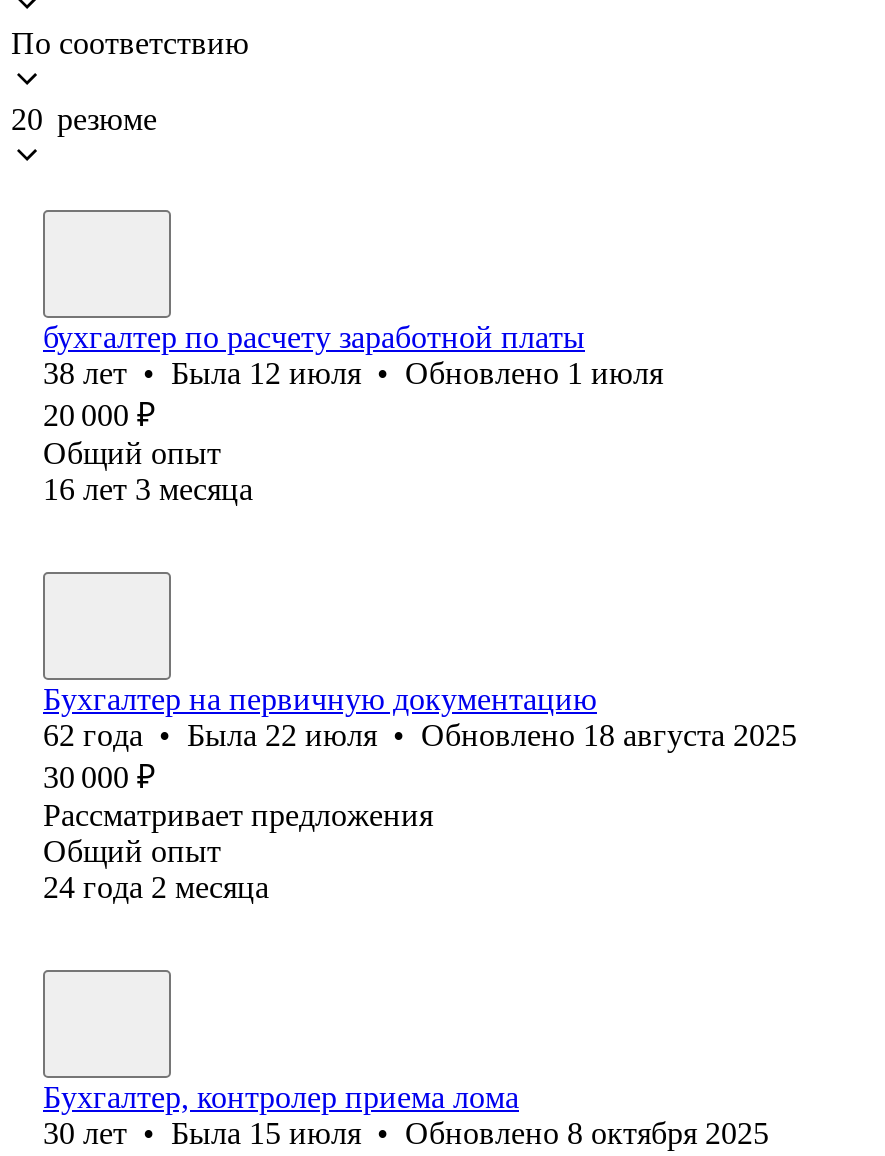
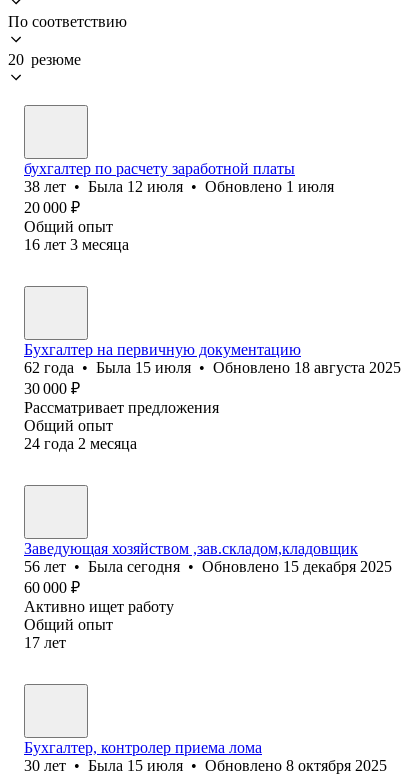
[43,718,797,752] 62 года • Была 22 июля • Обновлено 18 августа 2025 -> [24,359,401,376] 62 года • Была 15 июля • Обновлено 18 августа 2025
none -> [24,540,392,651] Заведующая хозяйством ,зав.складом,кладовщик | 56 лет • Была сегодня • Обновлено 15 декабря 2025 | 60 000 ₽ | Активно ищет работу | Общий опыт | 17 лет

